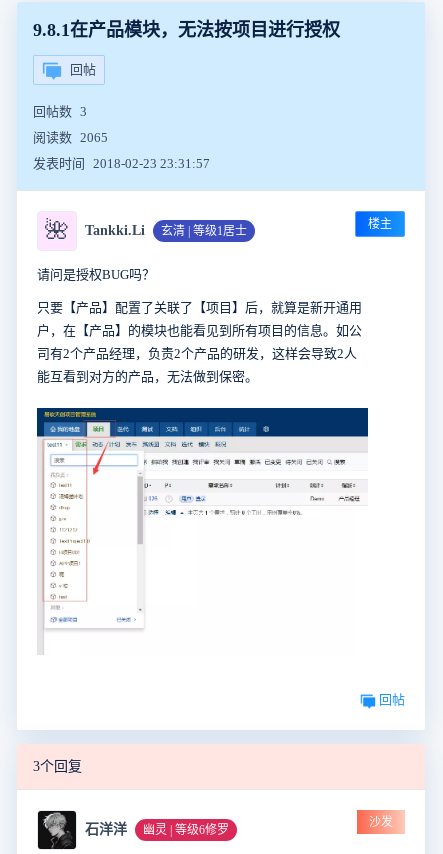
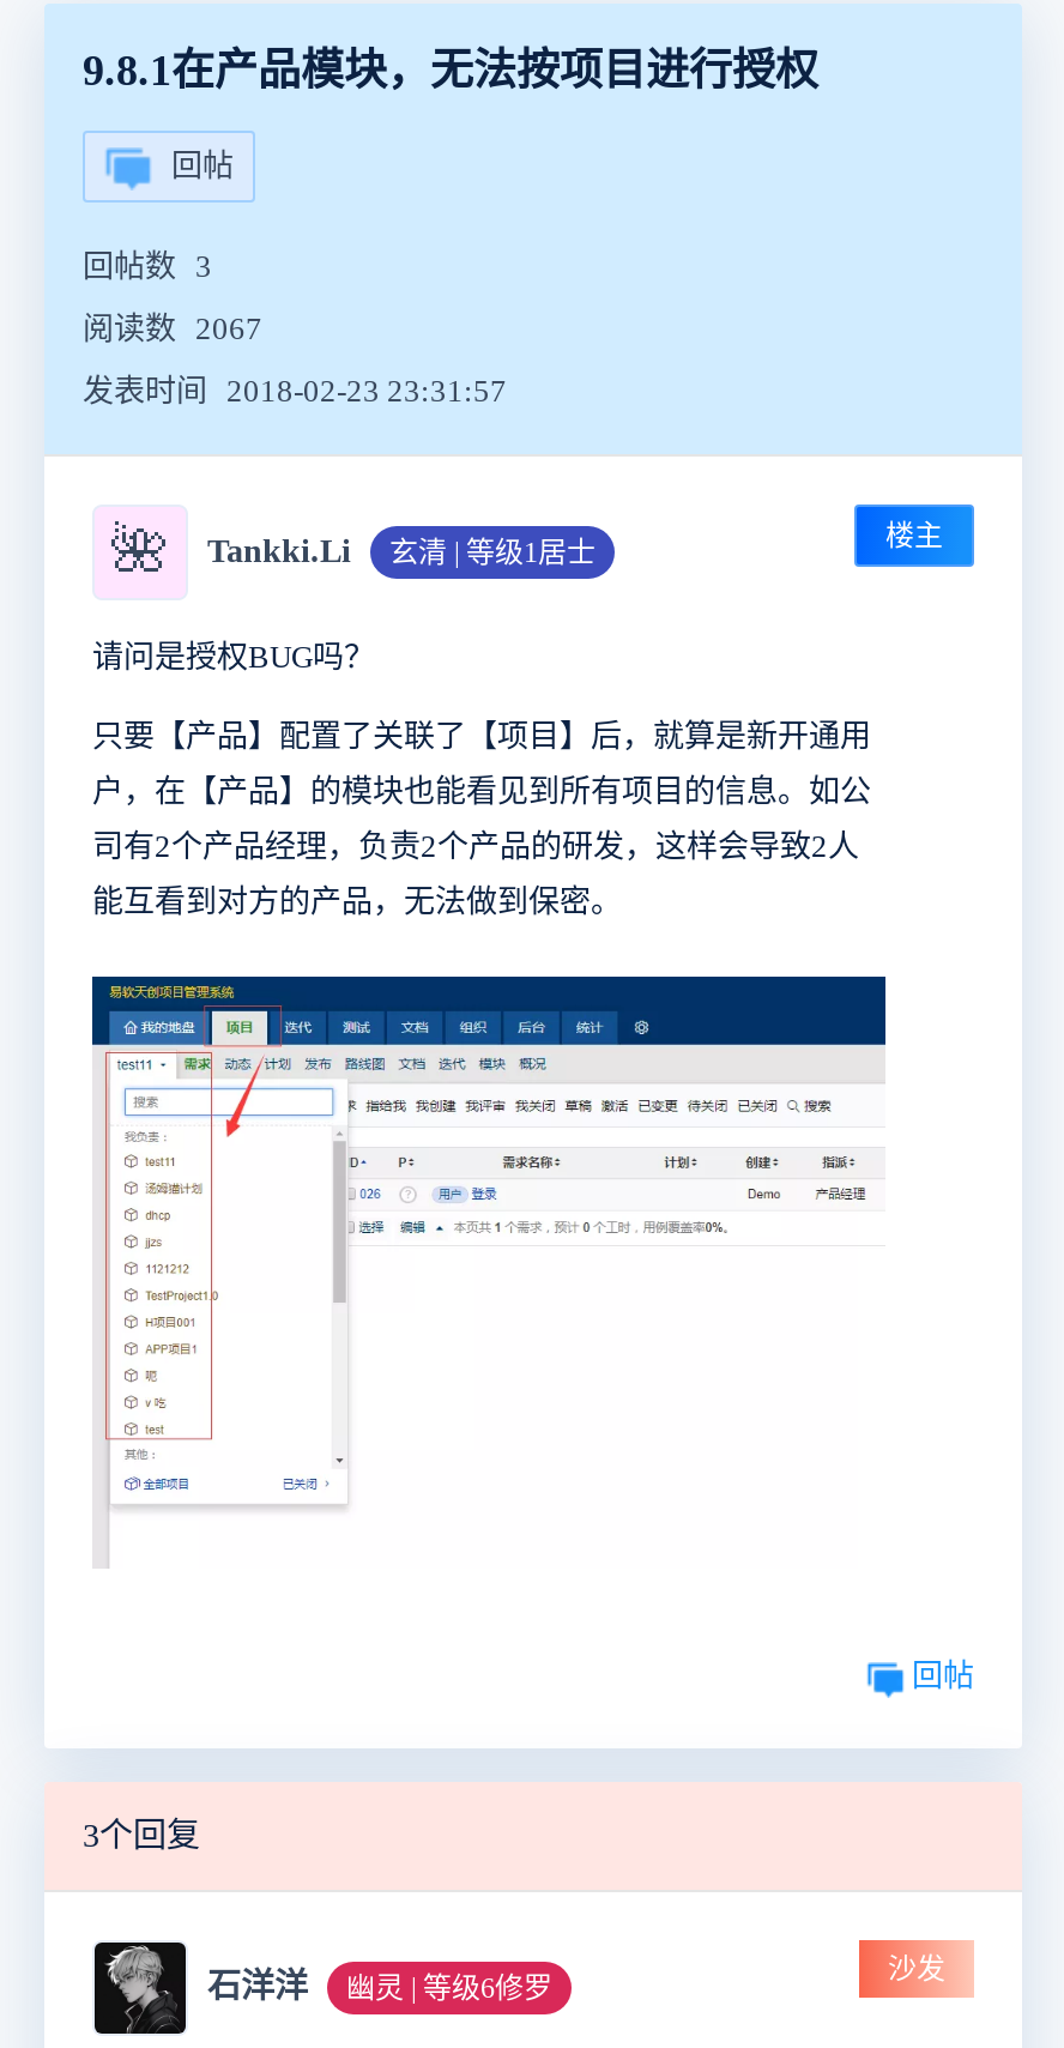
[33,130,108,145] 阅读数 2065 -> [83,310,262,346] 阅读数 2067

